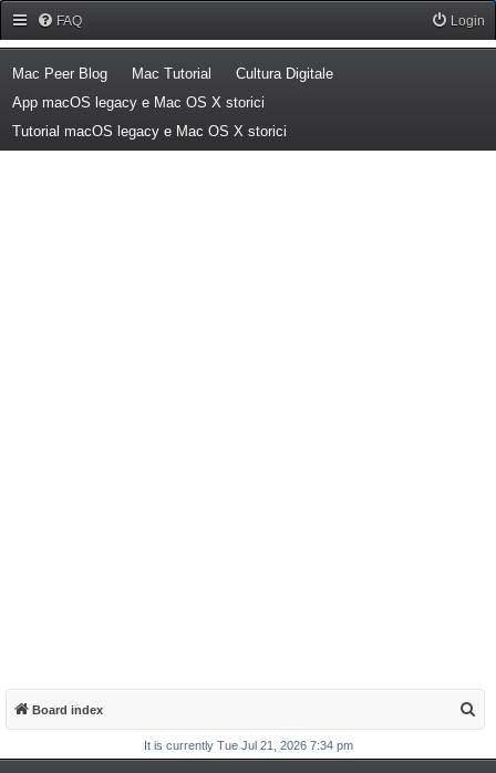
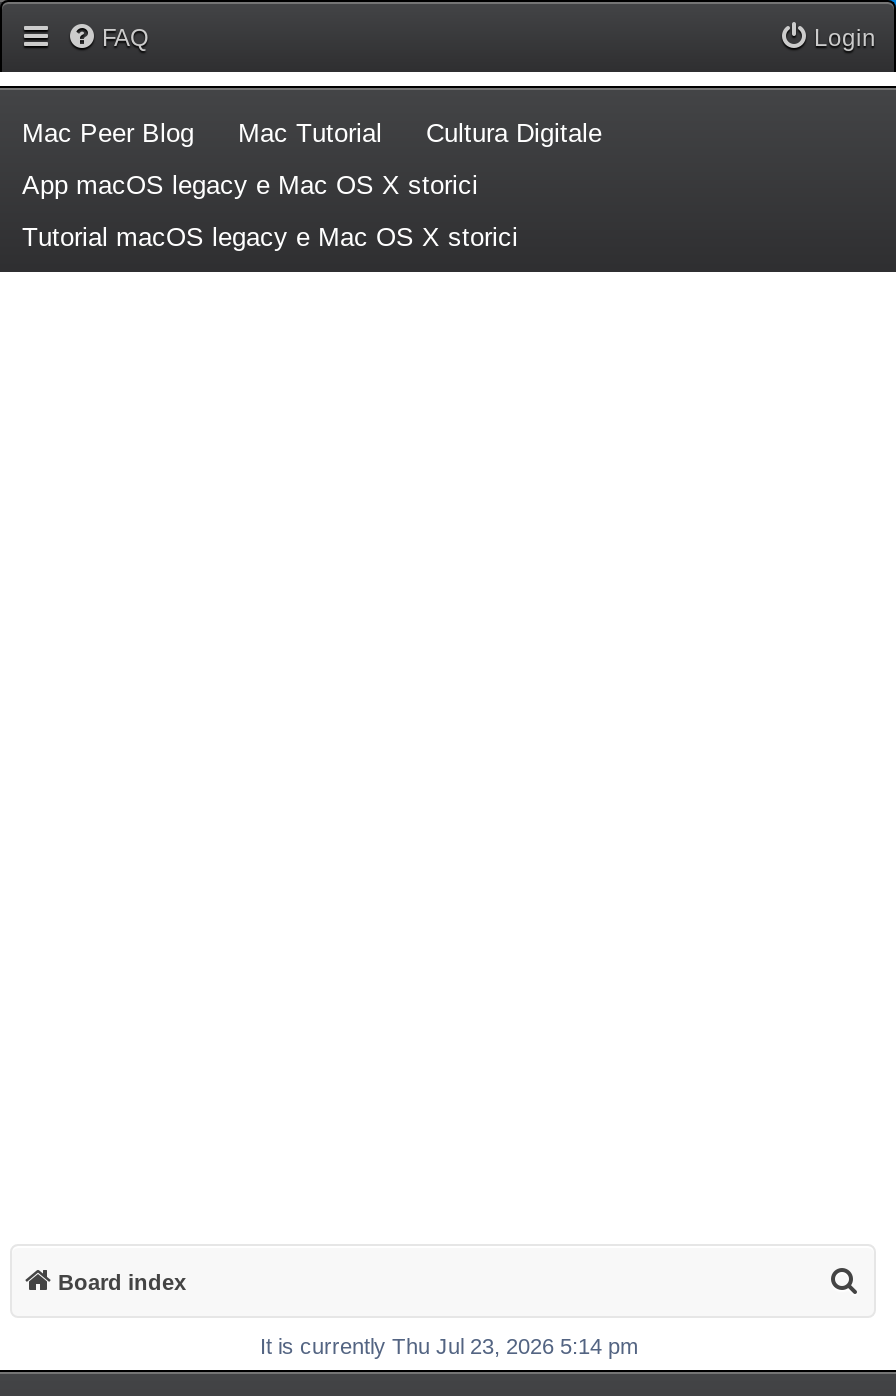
[144,739,353,752] It is currently Tue Jul 21, 2026 7:34 pm -> [260,1334,638,1358] It is currently Thu Jul 23, 2026 5:14 pm

